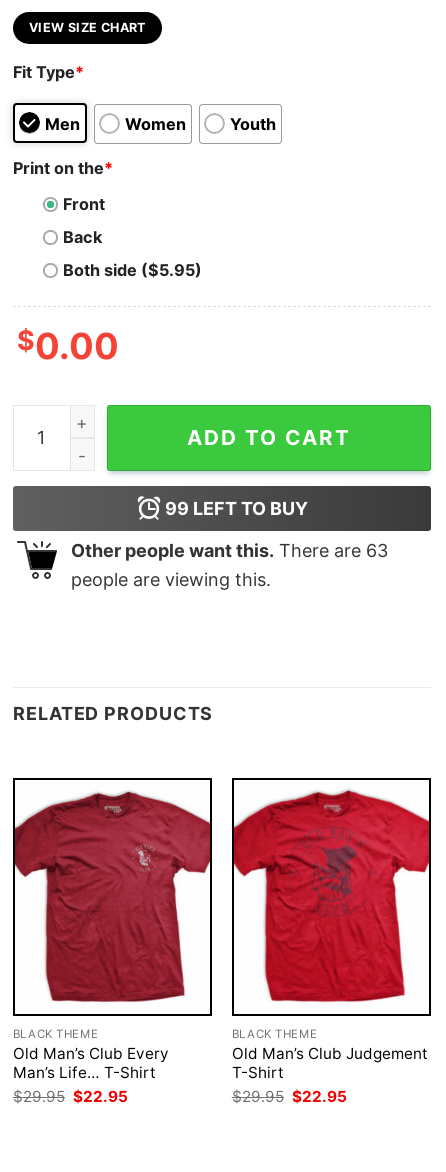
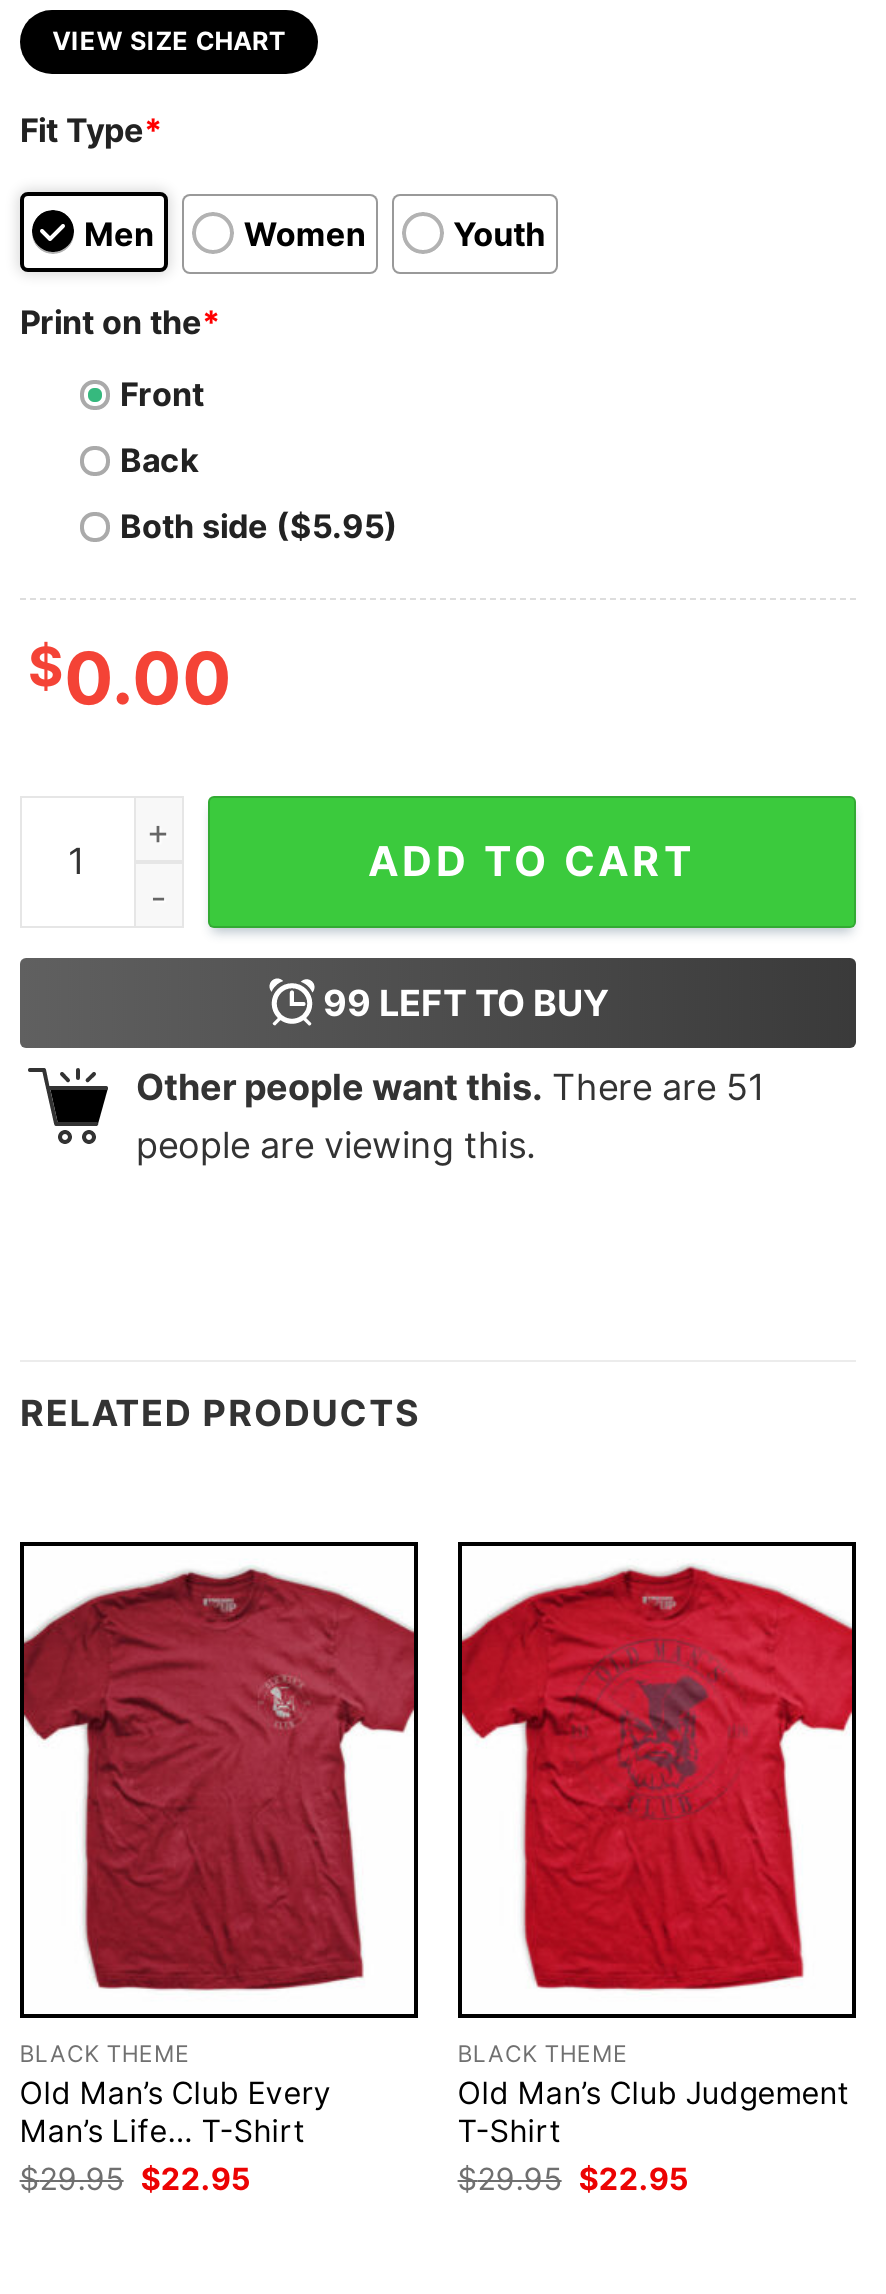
[71,540,388,561] Other people want this. There are 63 -> [136,1065,764,1107] Other people want this. There are 51

